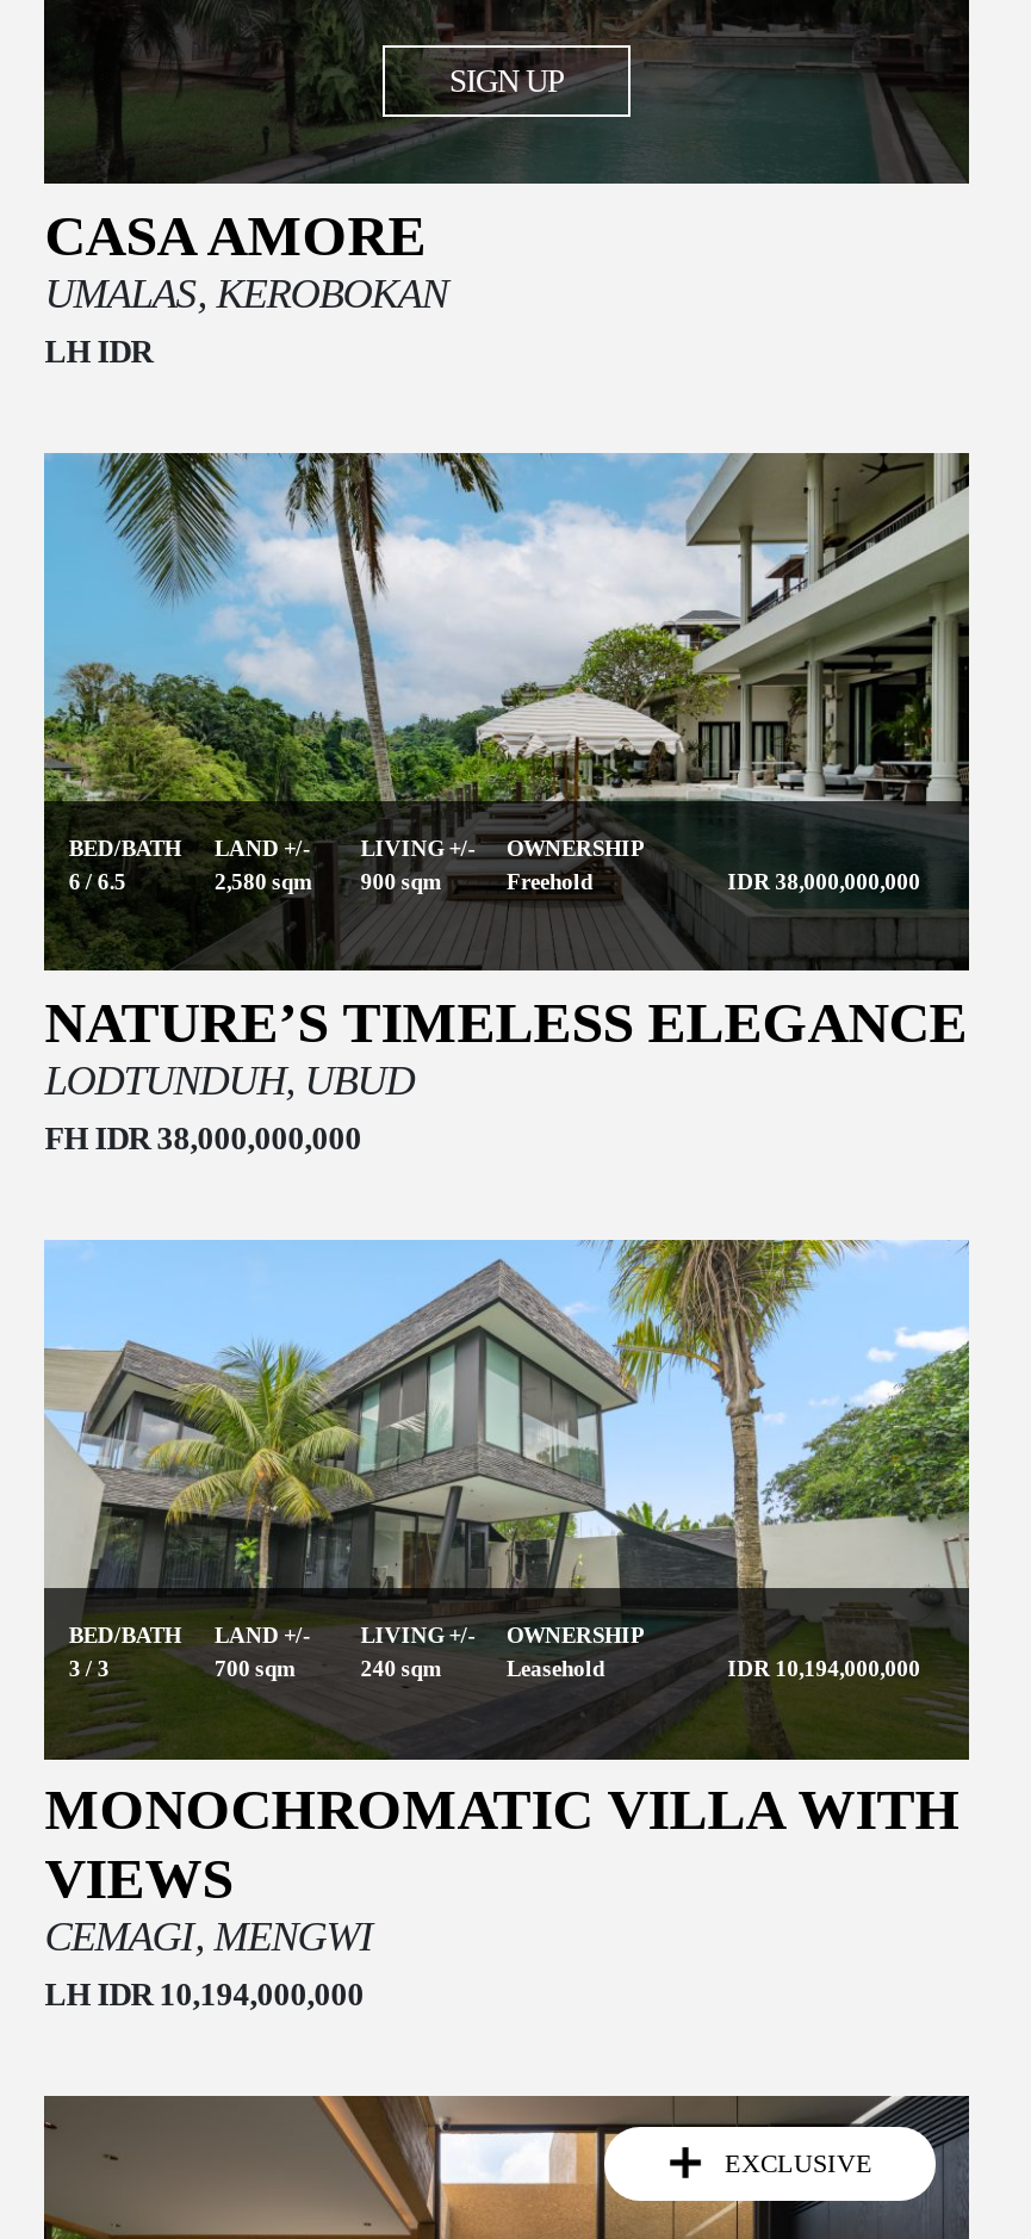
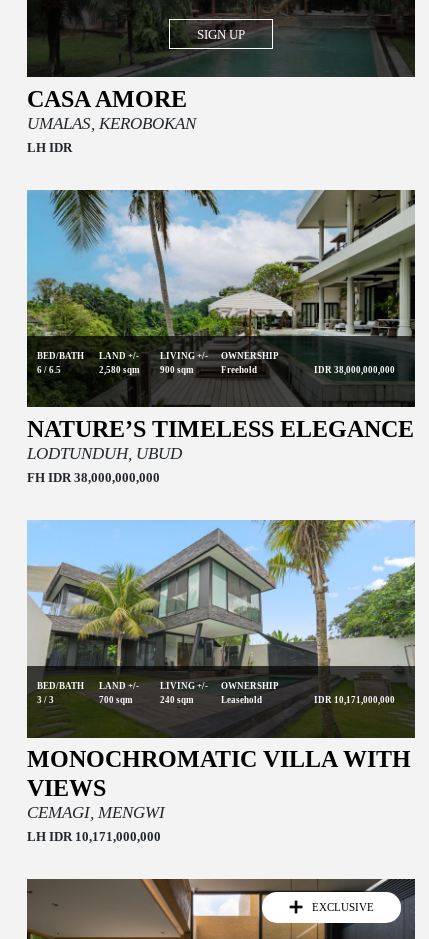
[727,1657,920,1681] IDR 10,194,000,000 -> [314,695,395,705] IDR 10,171,000,000
[45,1976,364,2012] LH IDR 10,194,000,000 -> [27,829,161,844] LH IDR 10,171,000,000

